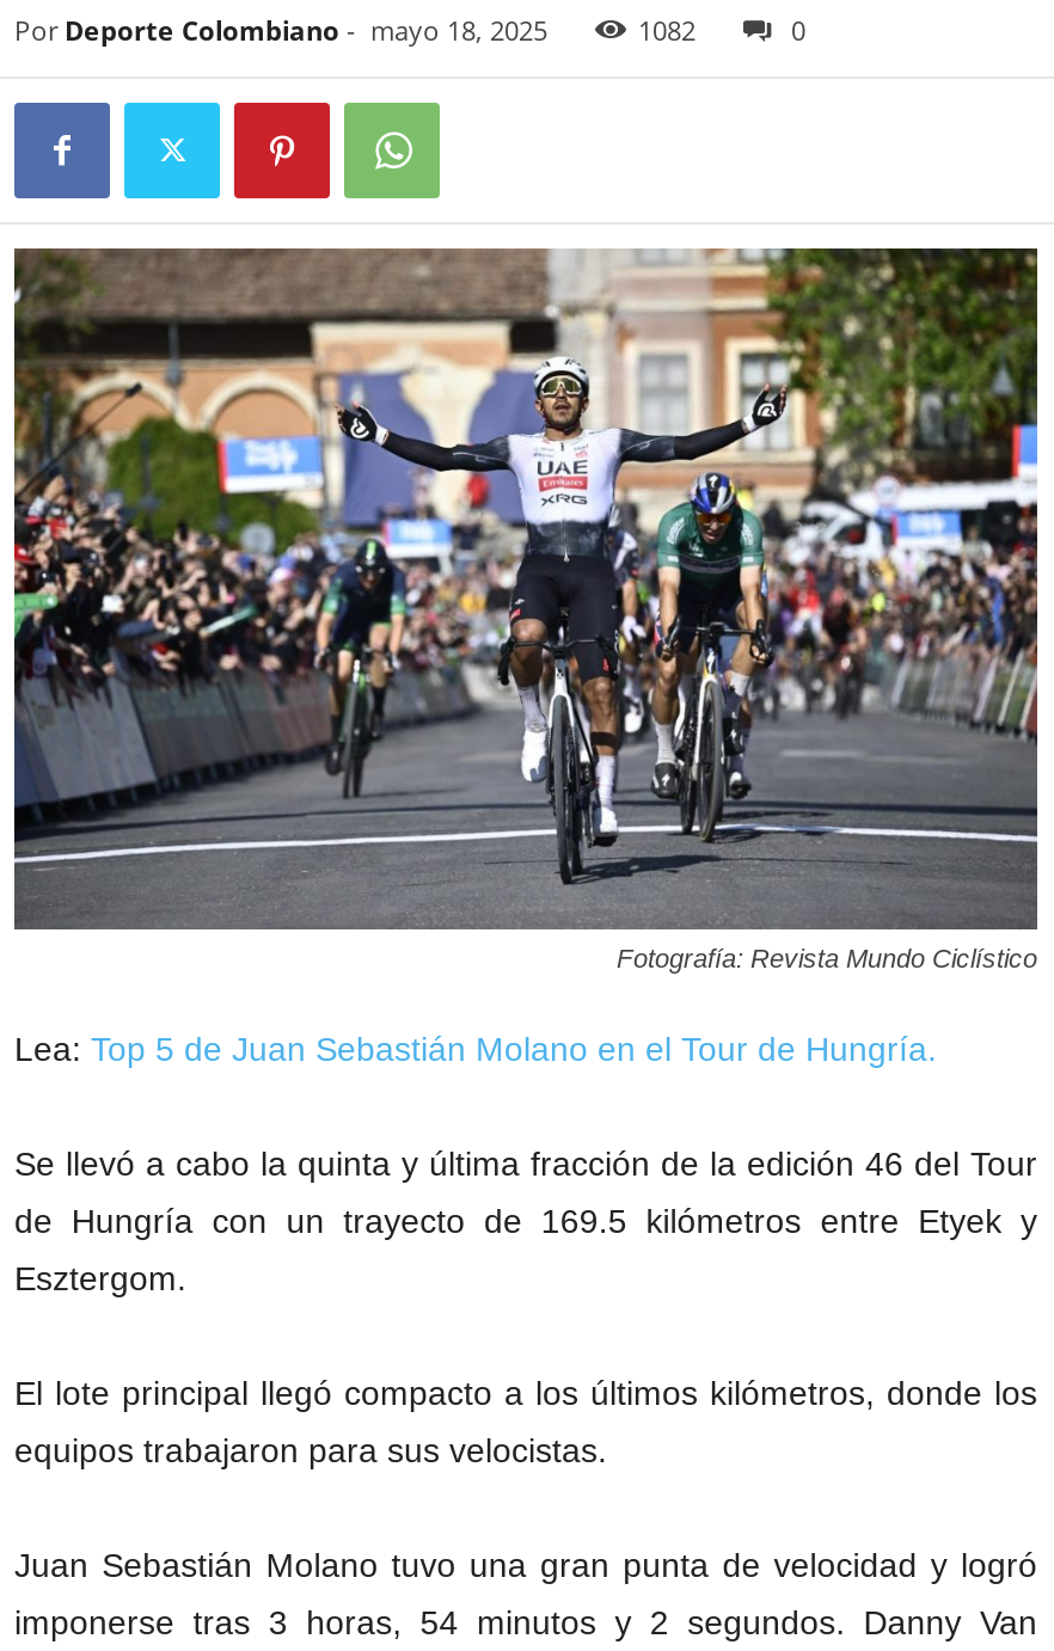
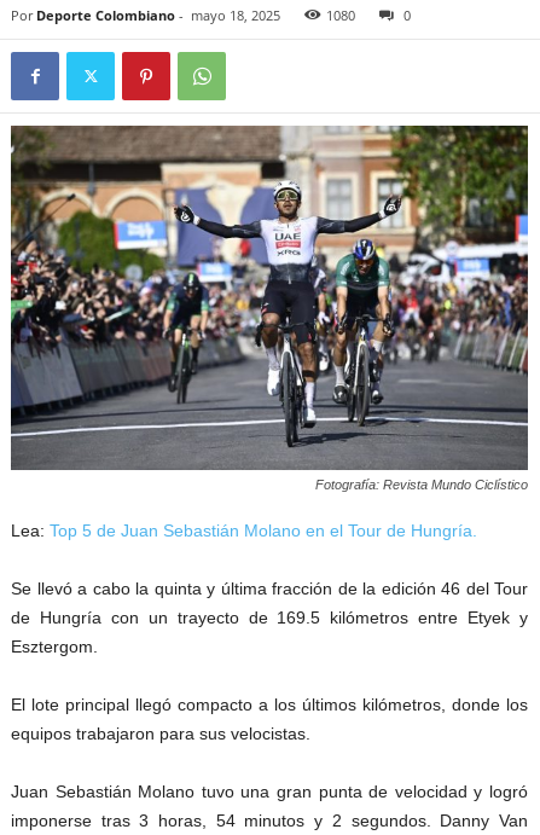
[638,12,695,48] 1082 -> [326,6,355,24] 1080

